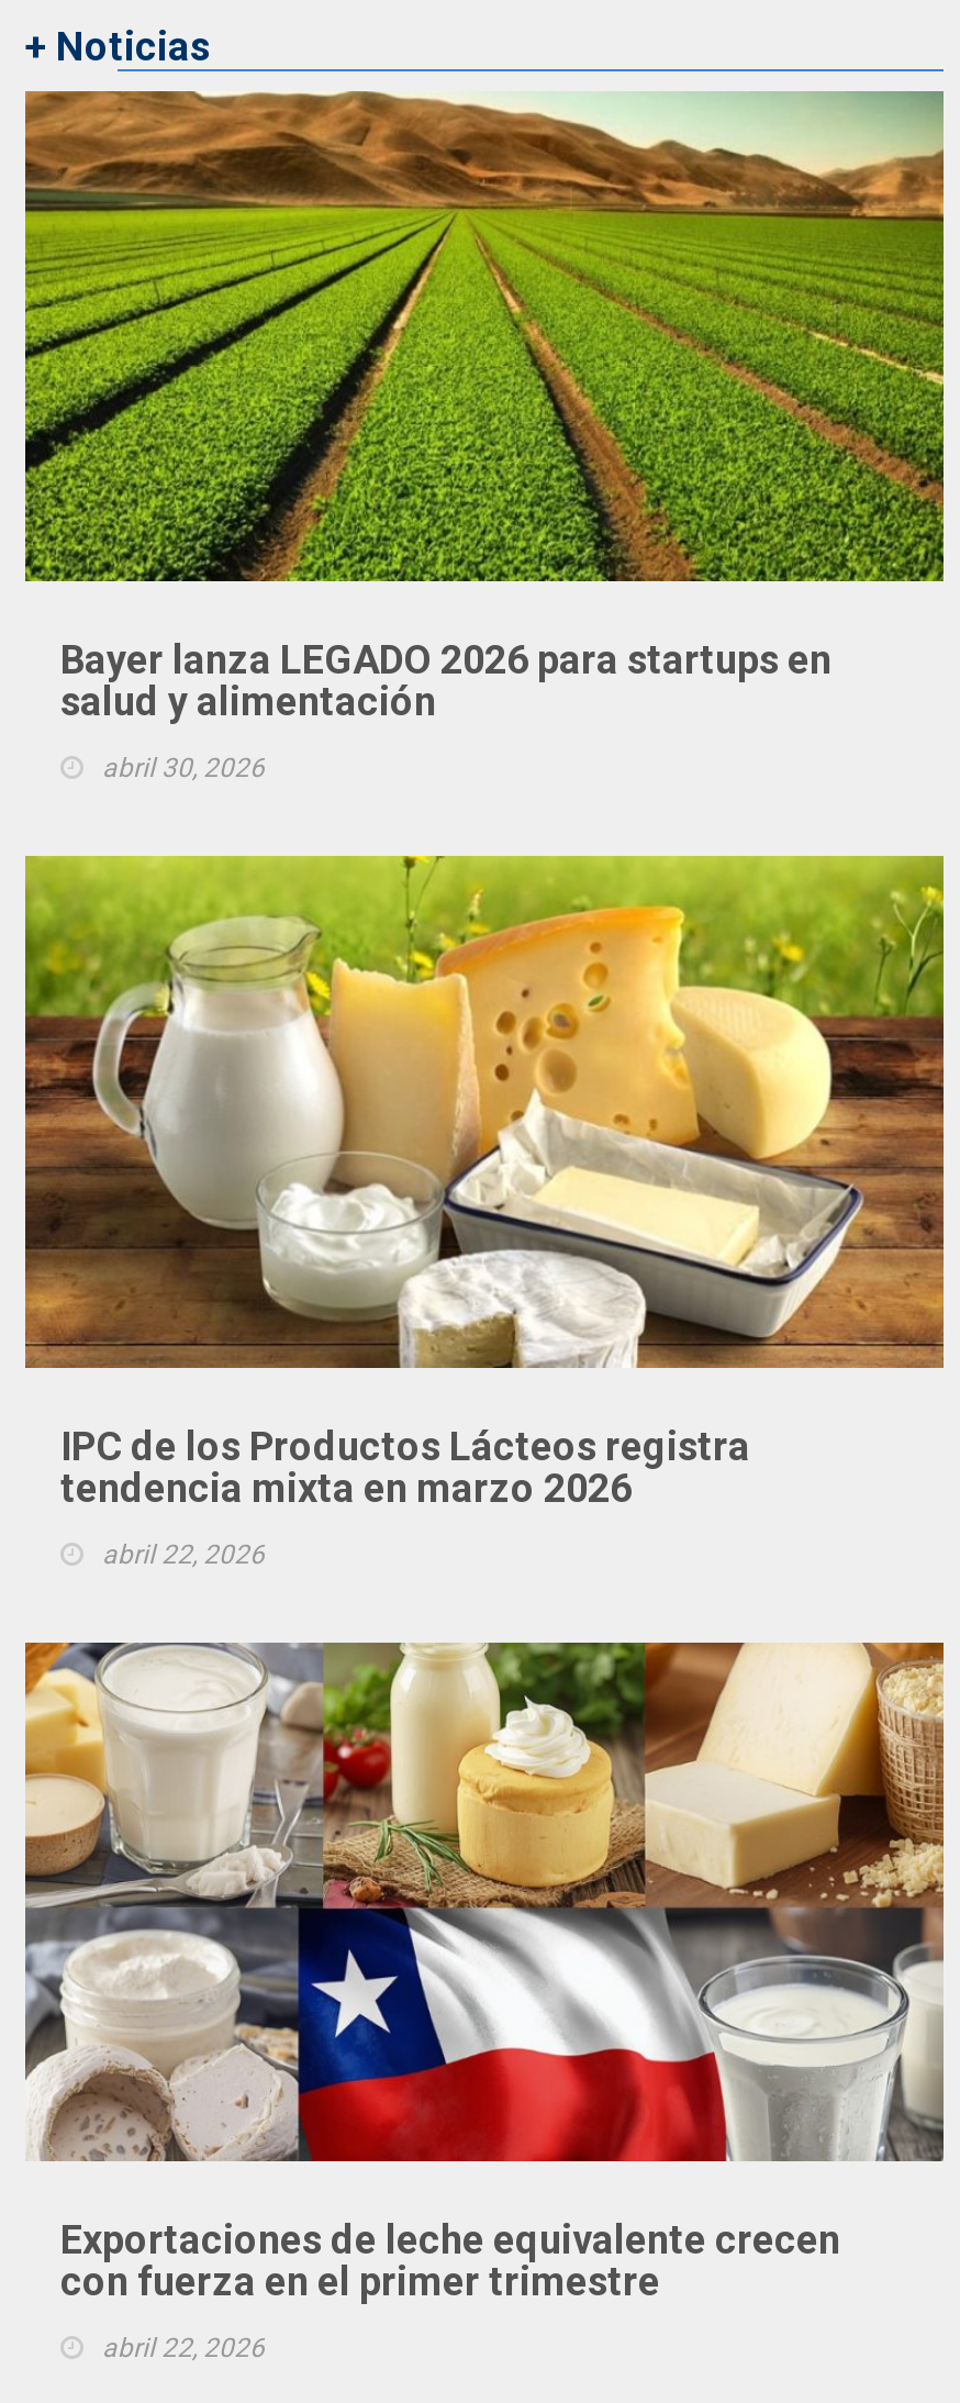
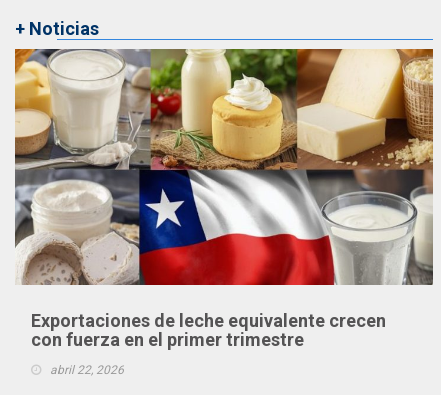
[23,89,946,783] [image] | Bayer lanza LEGADO 2026 para startups en | salud y alimentación | abril 30, 2026 -> none
[23,854,946,1570] [image] | IPC de los Productos Lácteos registra | tendencia mixta en marzo 2026 | abril 22, 2026 -> none

